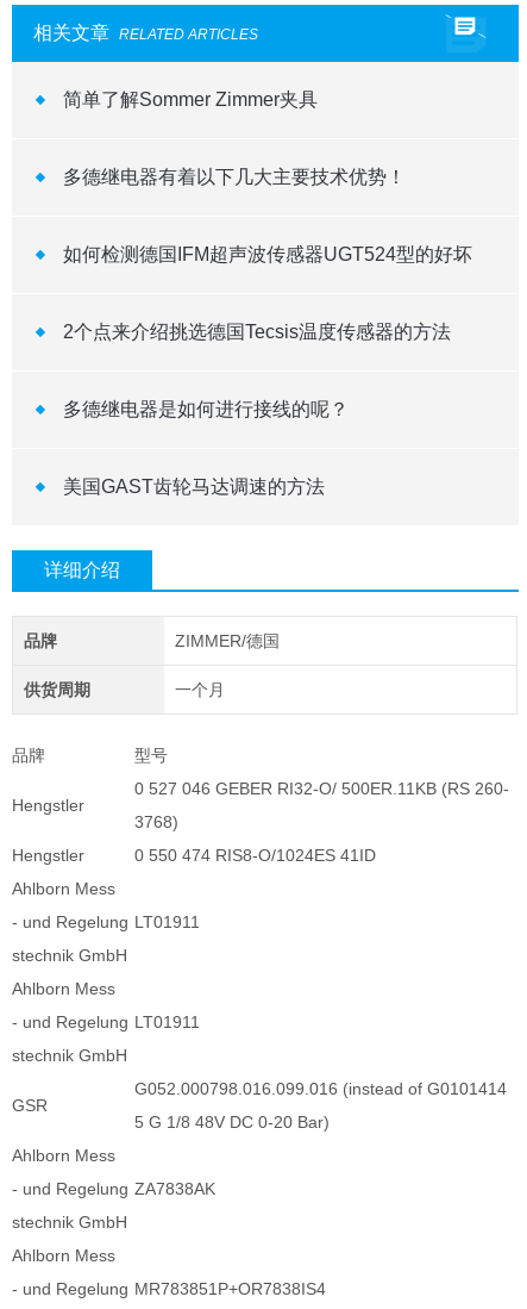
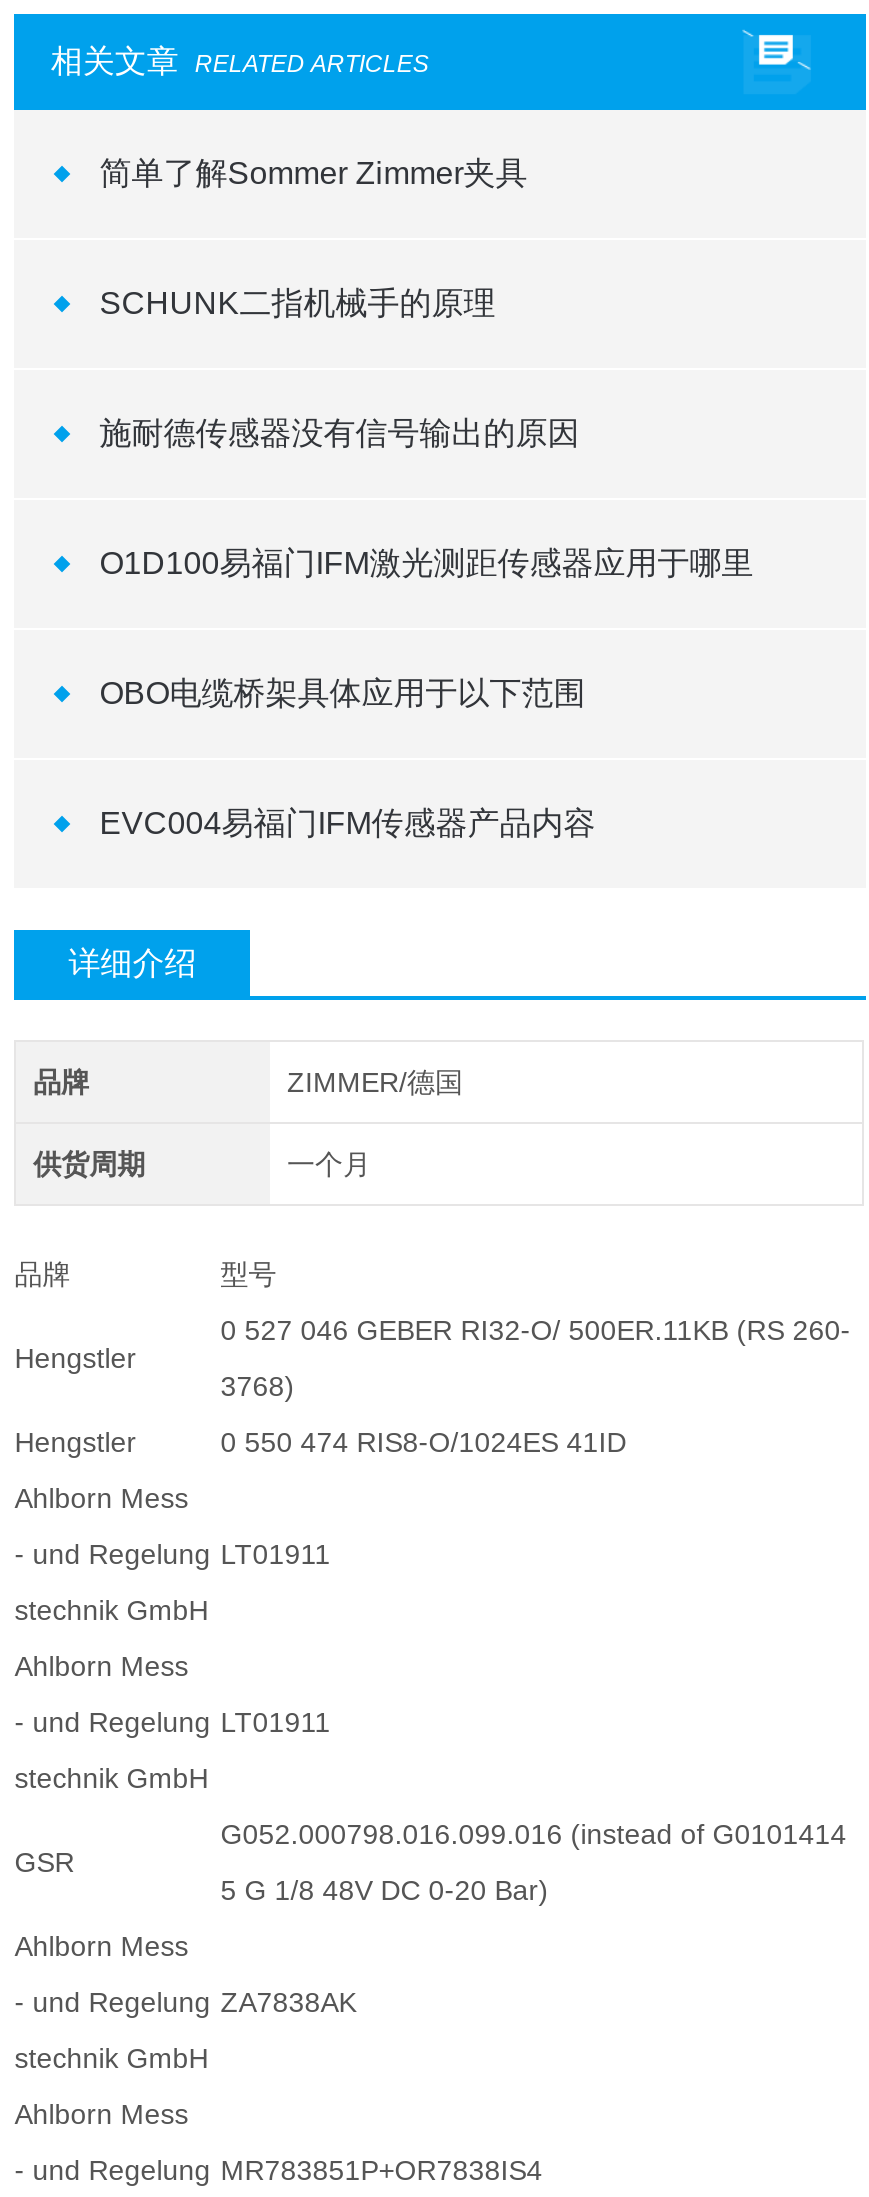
[63,167,405,187] 多德继电器有着以下几大主要技术优势！ -> [100,286,496,320] SCHUNK二指机械手的原理
[63,244,472,265] 如何检测德国IFM超声波传感器UGT524型的好坏 -> [100,416,580,450] 施耐德传感器没有信号输出的原因
[63,322,451,342] 2个点来介绍挑选德国Tecsis温度传感器的方法 -> [100,546,754,580] O1D100易福门IFM激光测距传感器应用于哪里
[63,399,348,419] 多德继电器是如何进行接线的呢？ -> [100,676,586,710] OBO电缆桥架具体应用于以下范围
[63,477,325,497] 美国GAST齿轮马达调速的方法 -> [100,806,596,840] EVC004易福门IFM传感器产品内容

